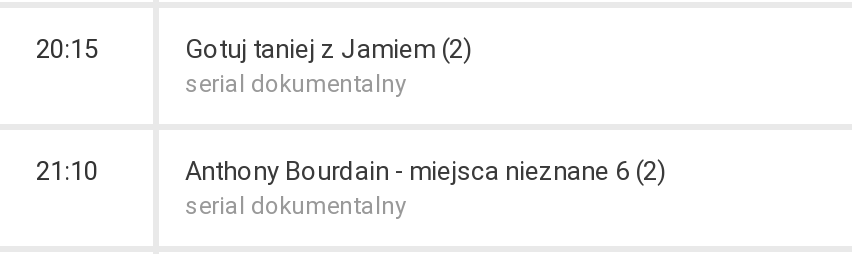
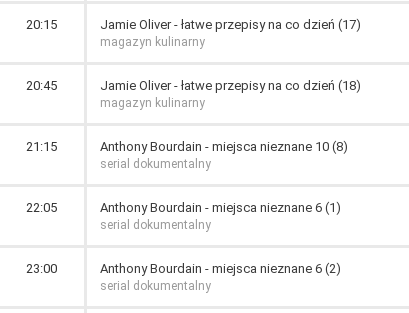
[185,34,473,64] Gotuj taniej z Jamiem (2) -> [25,17,361,154] Jamie Oliver - łatwe przepisy na co dzień (17) | magazyn kulinarny | 20:45 | Jamie Oliver - łatwe przepisy na co dzień (18) | magazyn kulinarny | 21:15 | Anthony Bourdain - miejsca nieznane 10 (8)
[36,156,98,186] 21:10 -> [25,200,341,276] 22:05 | Anthony Bourdain - miejsca nieznane 6 (1) | serial dokumentalny | 23:00

